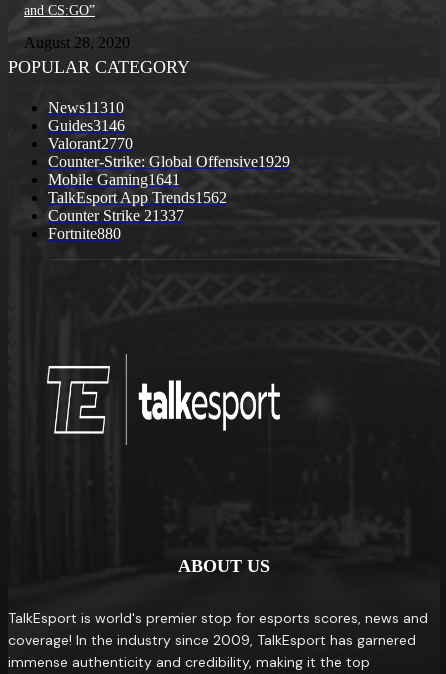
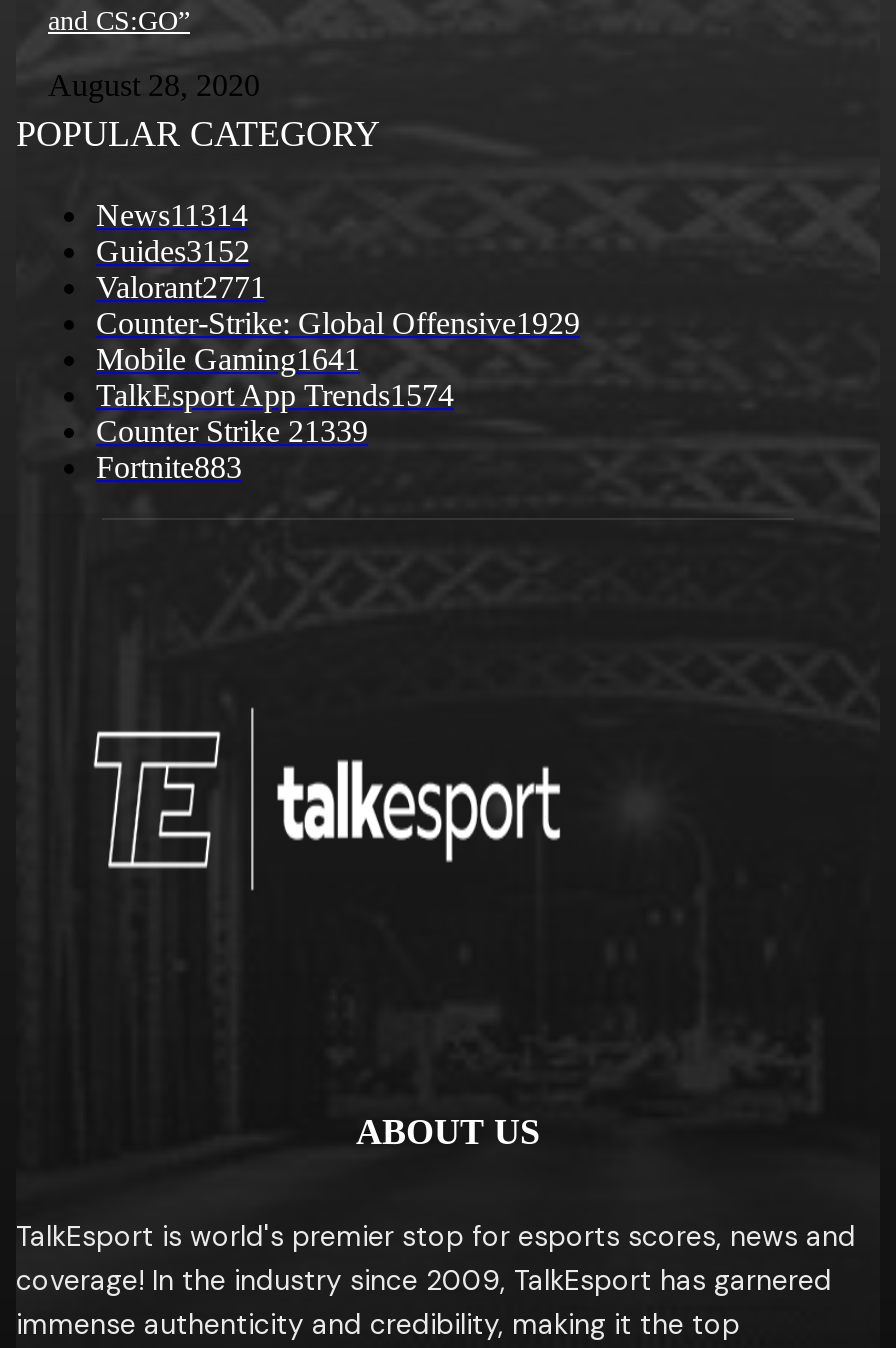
[48,99,124,116] News11310 -> [96,198,248,232] News11314
[48,117,125,134] Guides3146 -> [96,234,250,268] Guides3152
[48,135,133,152] Valorant2770 -> [96,270,266,304] Valorant2771
[48,189,227,206] TalkEsport App Trends1562 -> [96,378,454,412] TalkEsport App Trends1574
[48,207,184,224] Counter Strike 21337 -> [96,414,368,448] Counter Strike 21339
[48,225,121,242] Fortnite880 -> [96,450,242,484] Fortnite883

